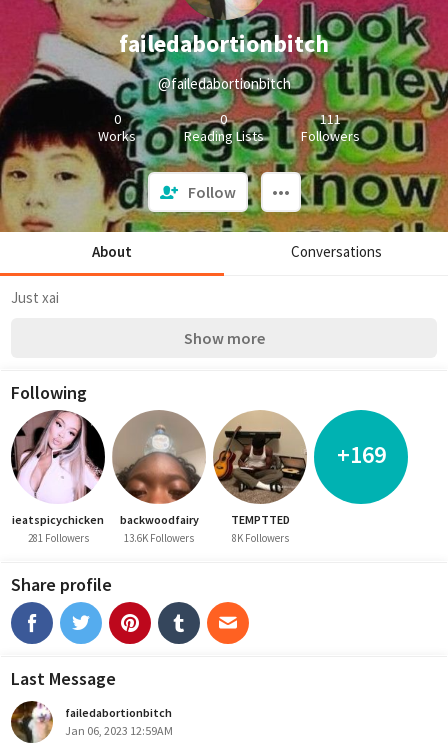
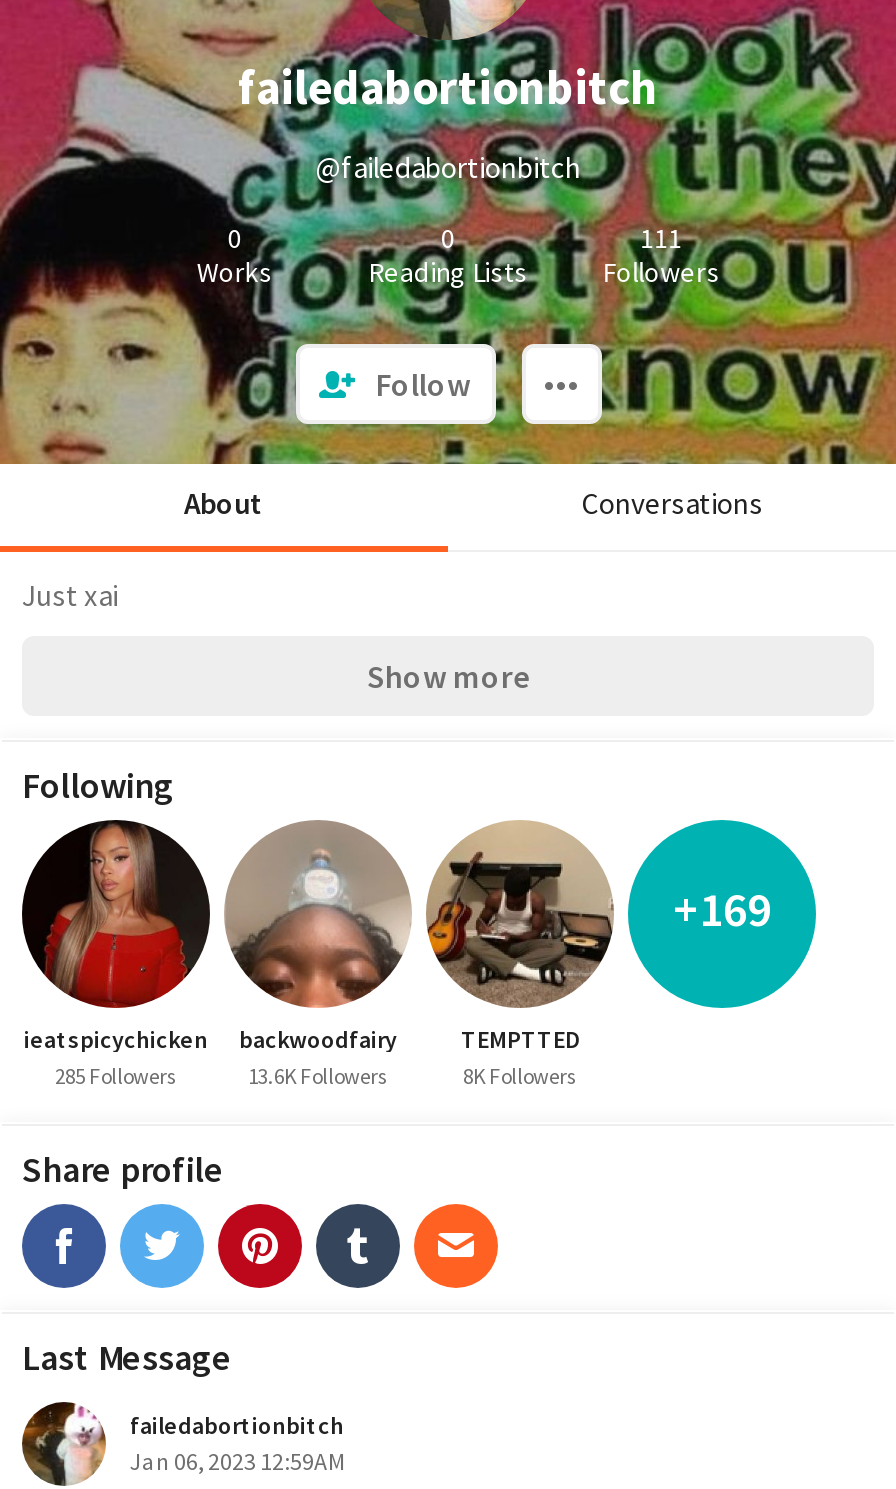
[14,410,102,545] [image] | 281 Followers -> [28,820,204,1090] [image] | 285 Followers

